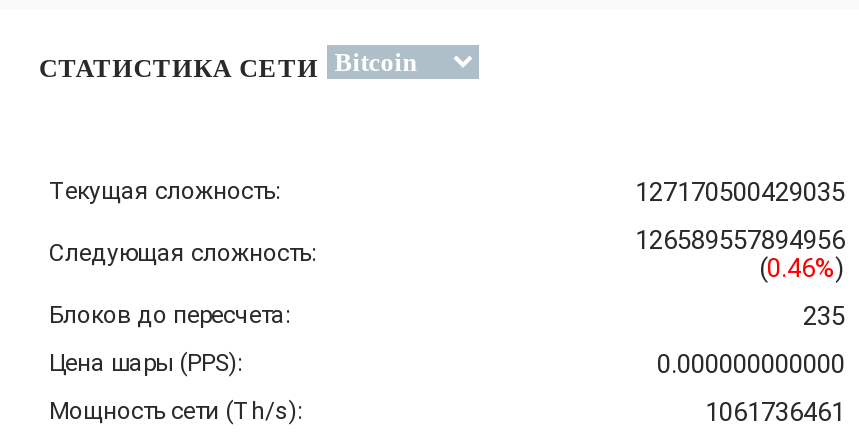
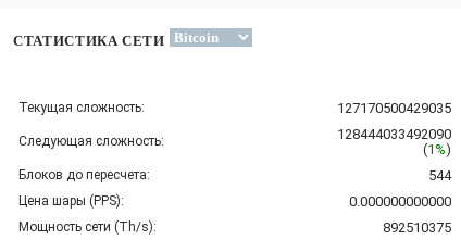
[635,224,845,254] 126589557894956 -> [337,125,451,142] 128444033492090
[759,252,845,282] (0.46%) -> [423,141,451,157] (1%)
[803,300,845,330] 235 -> [428,167,451,183] 544
[705,396,845,426] 1061736461 -> [383,219,451,235] 892510375

